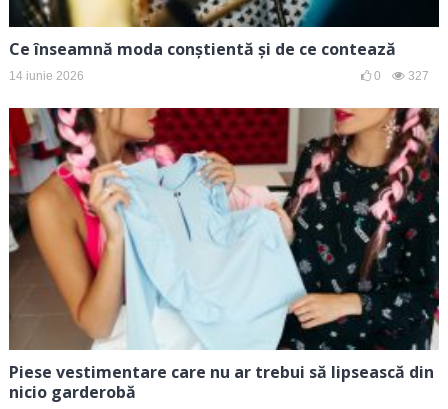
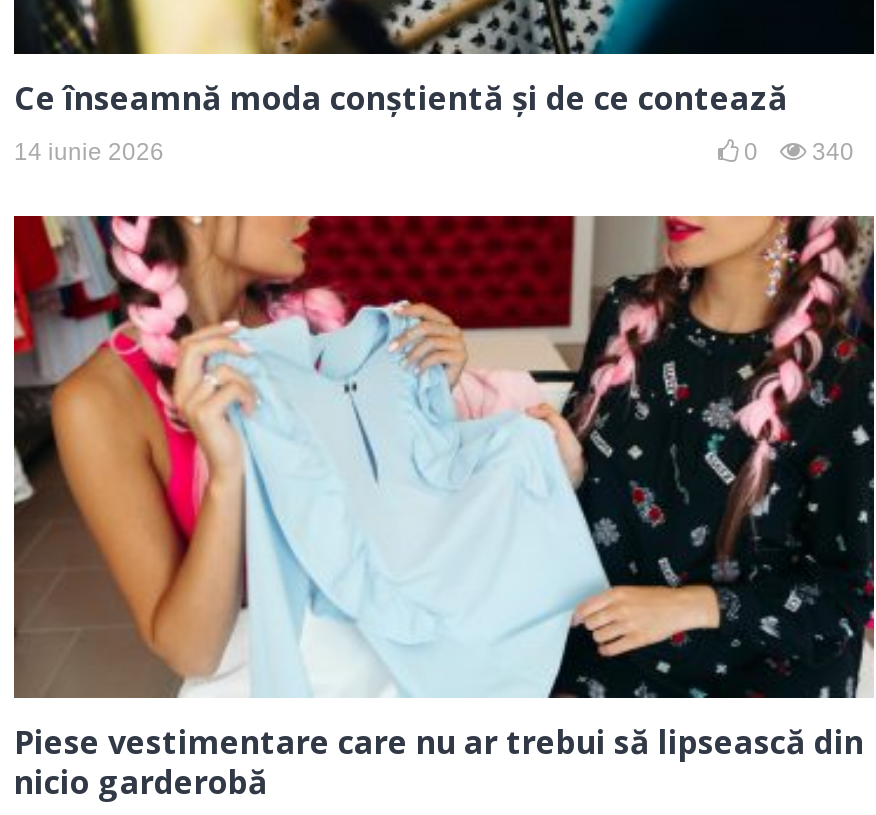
[374,69,429,83] 0 327 -> [744,138,854,166] 0 340

